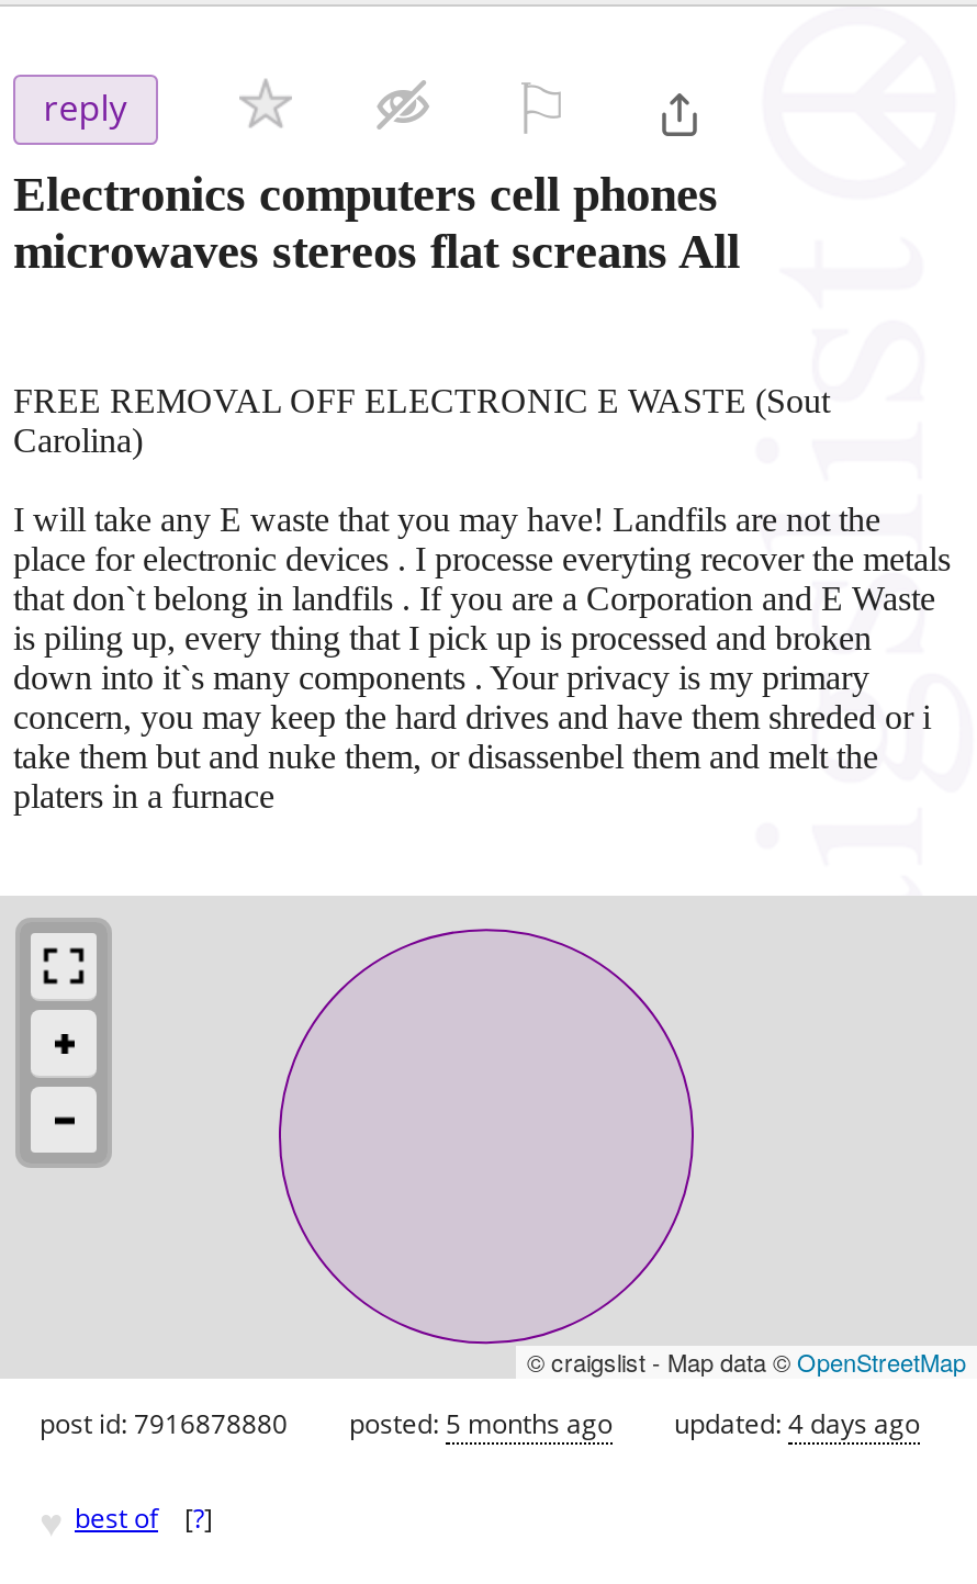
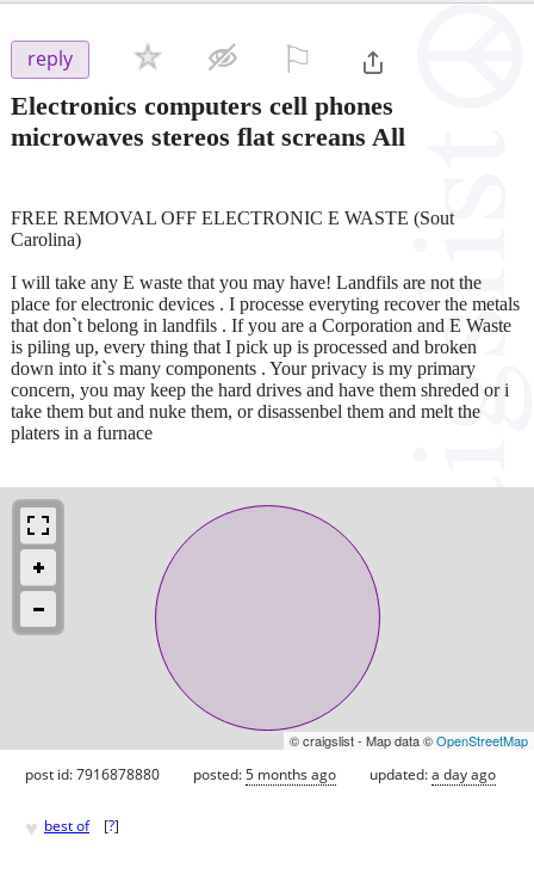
[674,1405,920,1442] updated: 4 days ago -> [370,764,496,784] updated: a day ago

